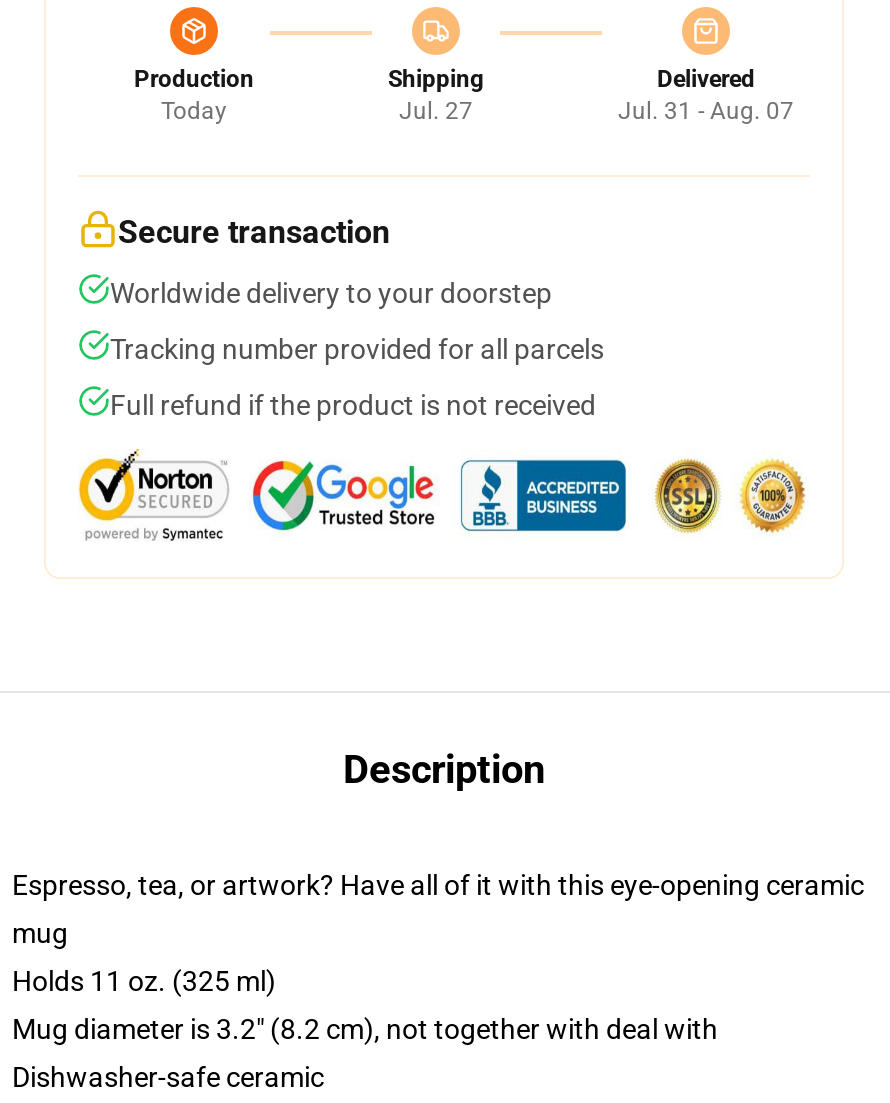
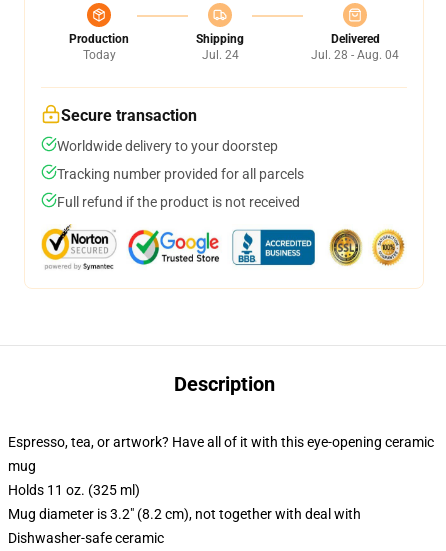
[399,97,473,125] Jul. 27 -> [201,48,238,62] Jul. 24
[618,97,794,125] Jul. 31 - Aug. 07 -> [311,48,399,62] Jul. 28 - Aug. 04

